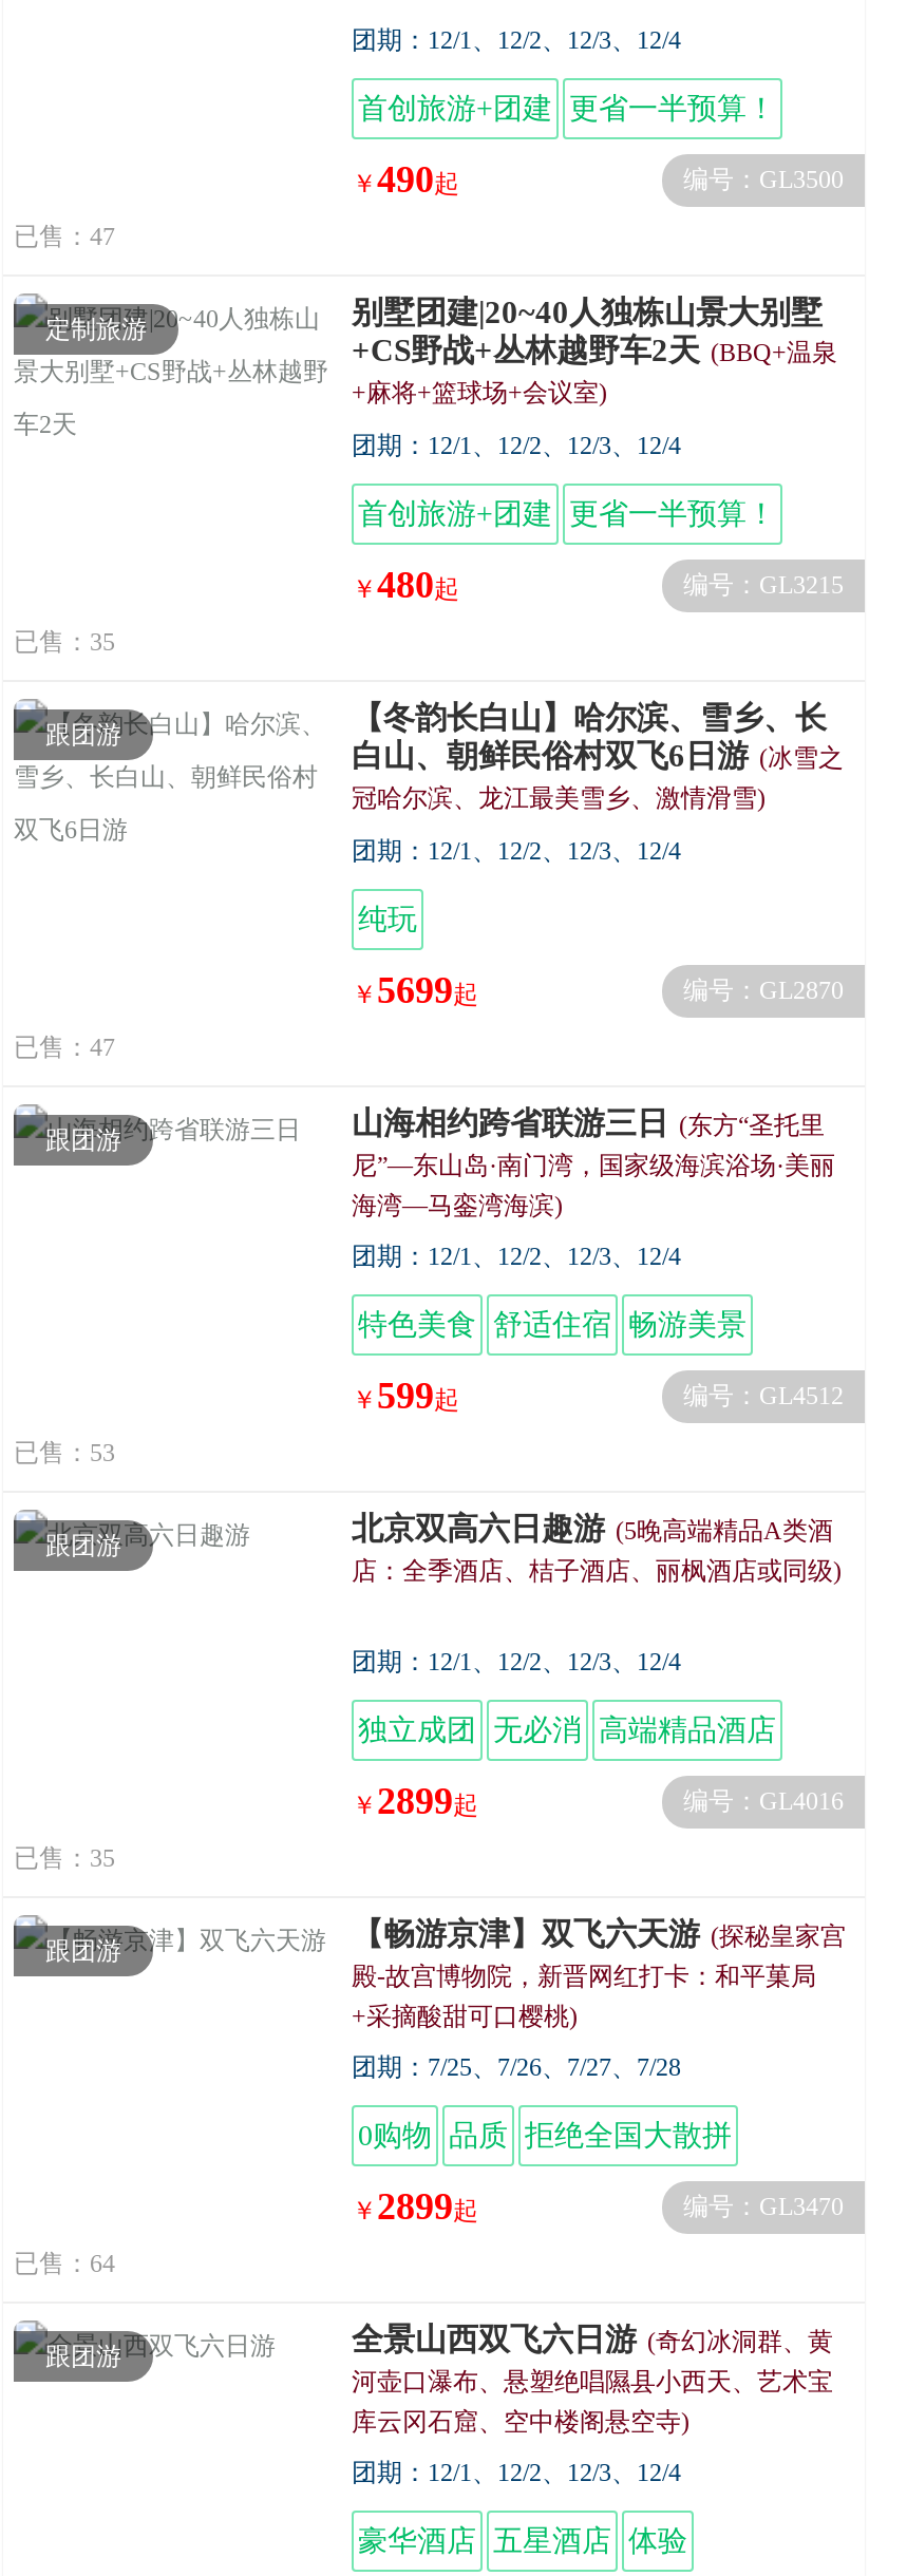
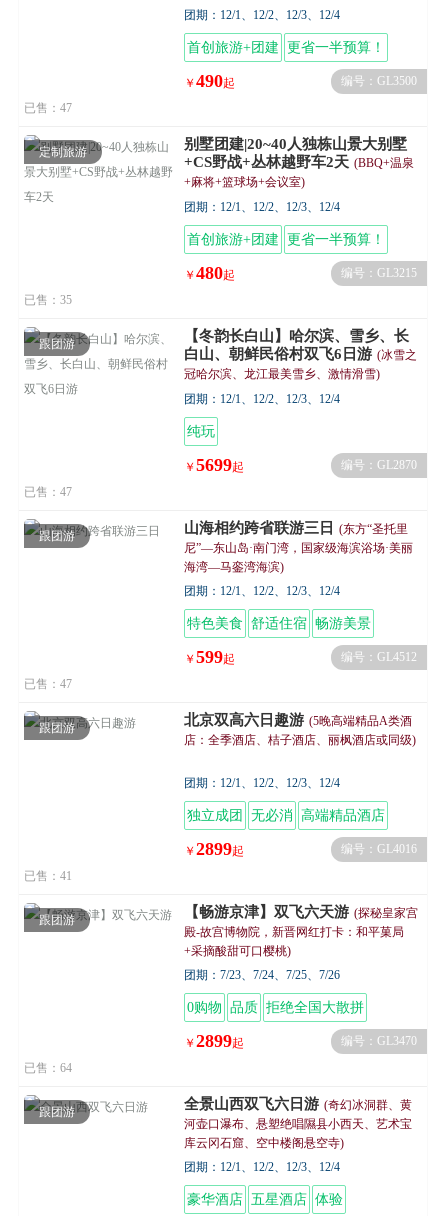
[14,1437,115,1466] 已售：53 -> [24,677,72,691] 已售：47
[14,1842,115,1872] 已售：35 -> [24,869,72,883] 已售：41
[352,2051,681,2081] 团期：7/25、7/26、7/27、7/28 -> [184,968,340,982] 团期：7/23、7/24、7/25、7/26

